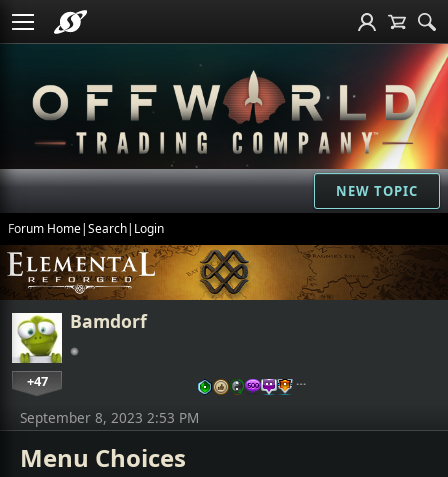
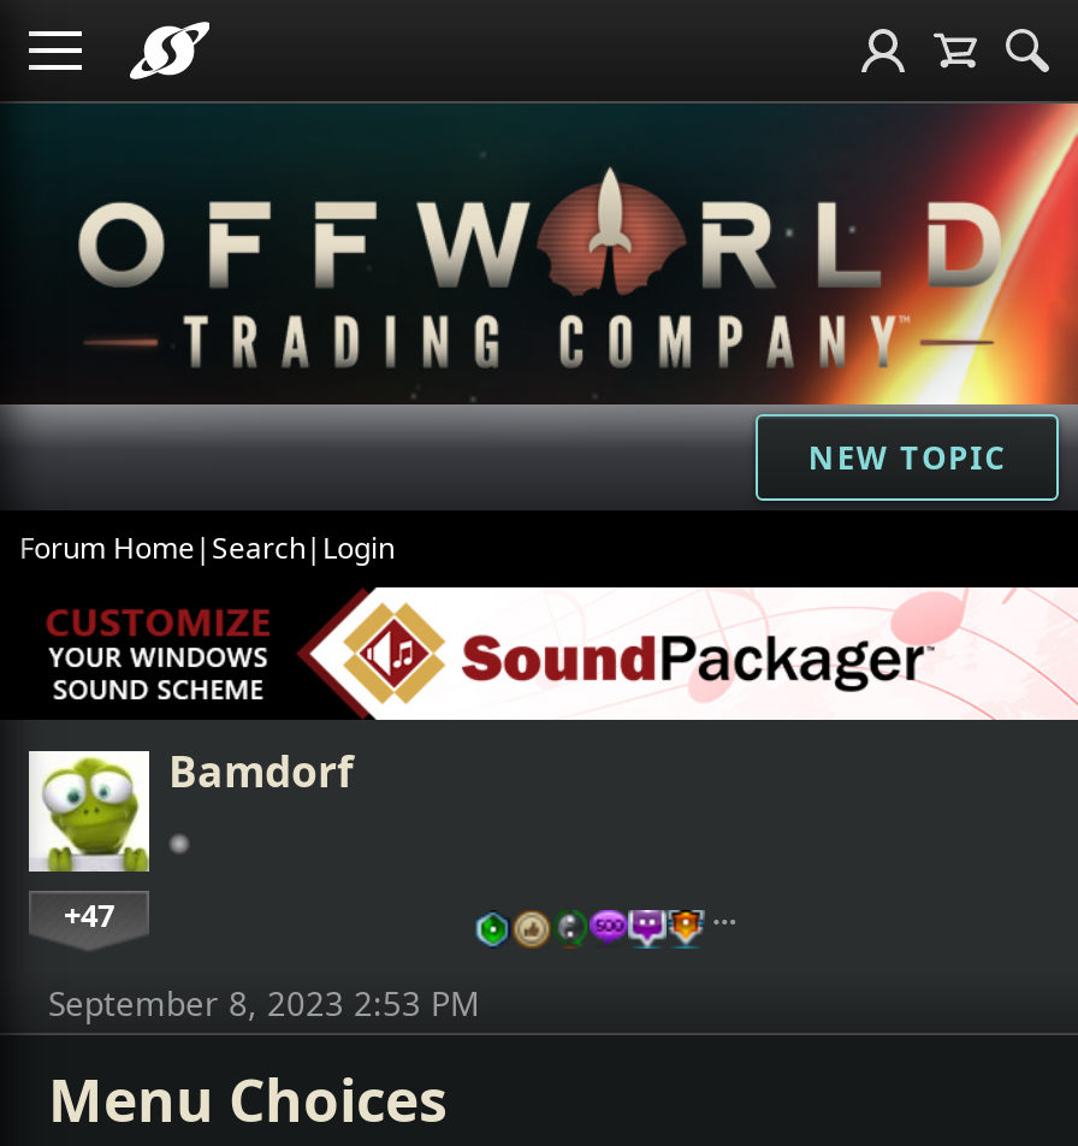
[6,244,445,301] [image] -> [17,585,1071,722] [image]

